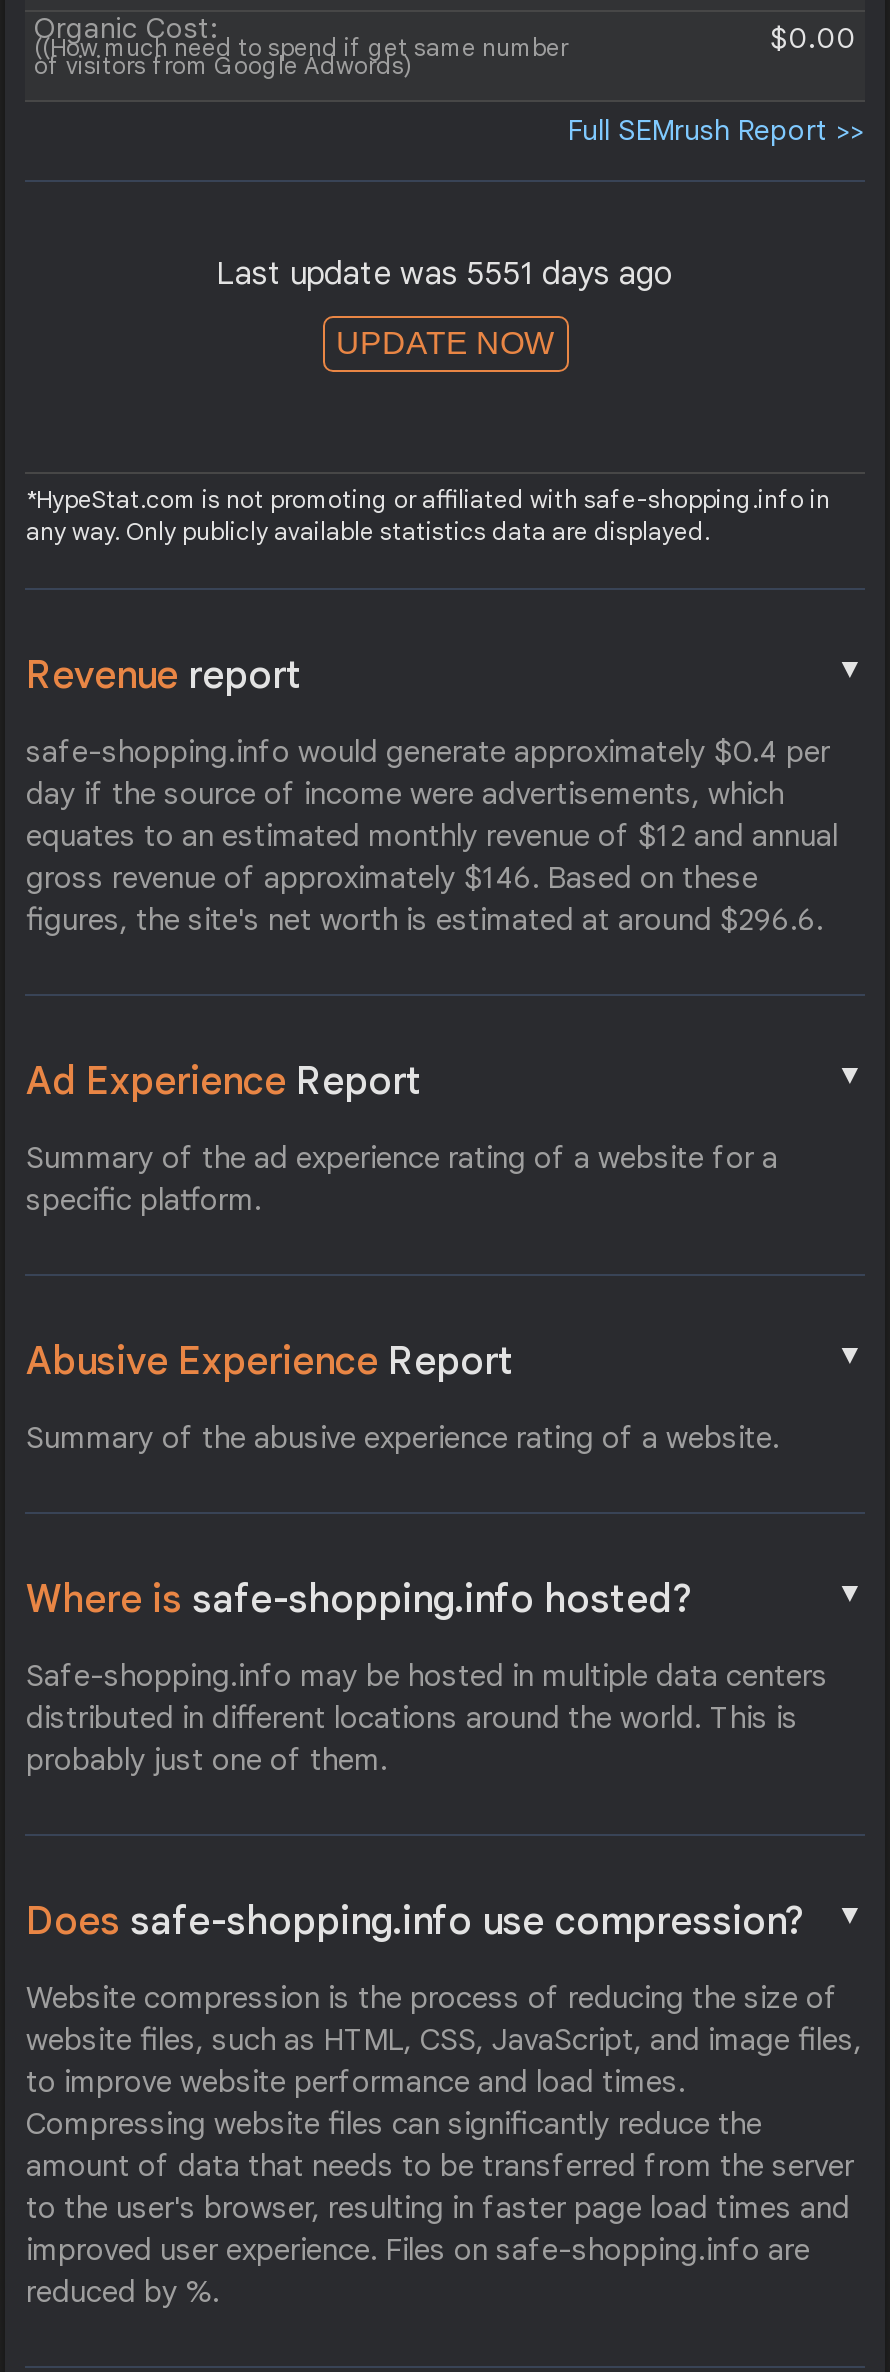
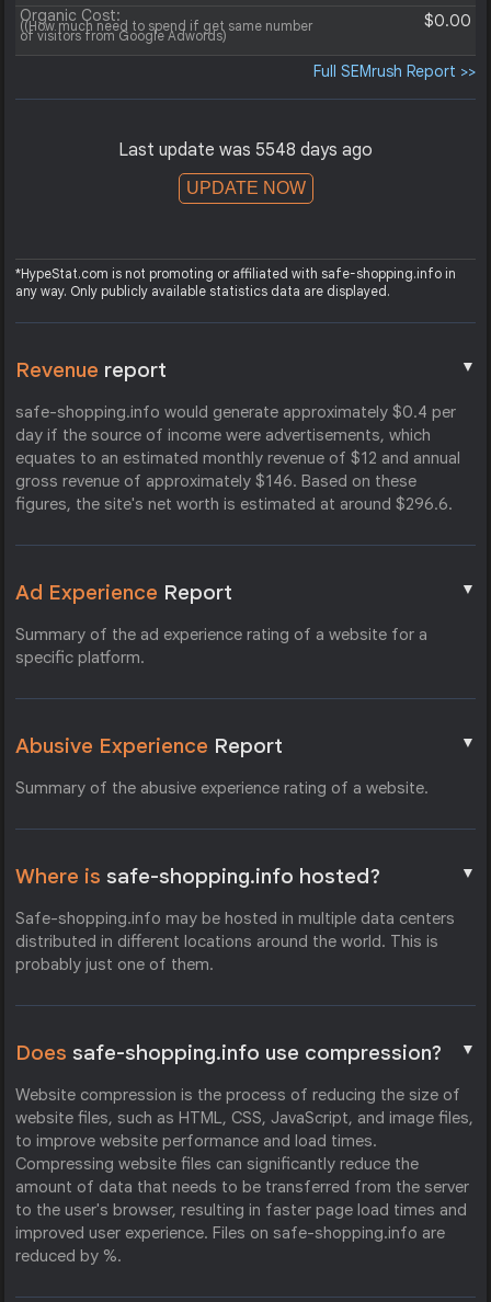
[216,254,674,294] Last update was 5551 days ago -> [118,139,373,161] Last update was 5548 days ago

